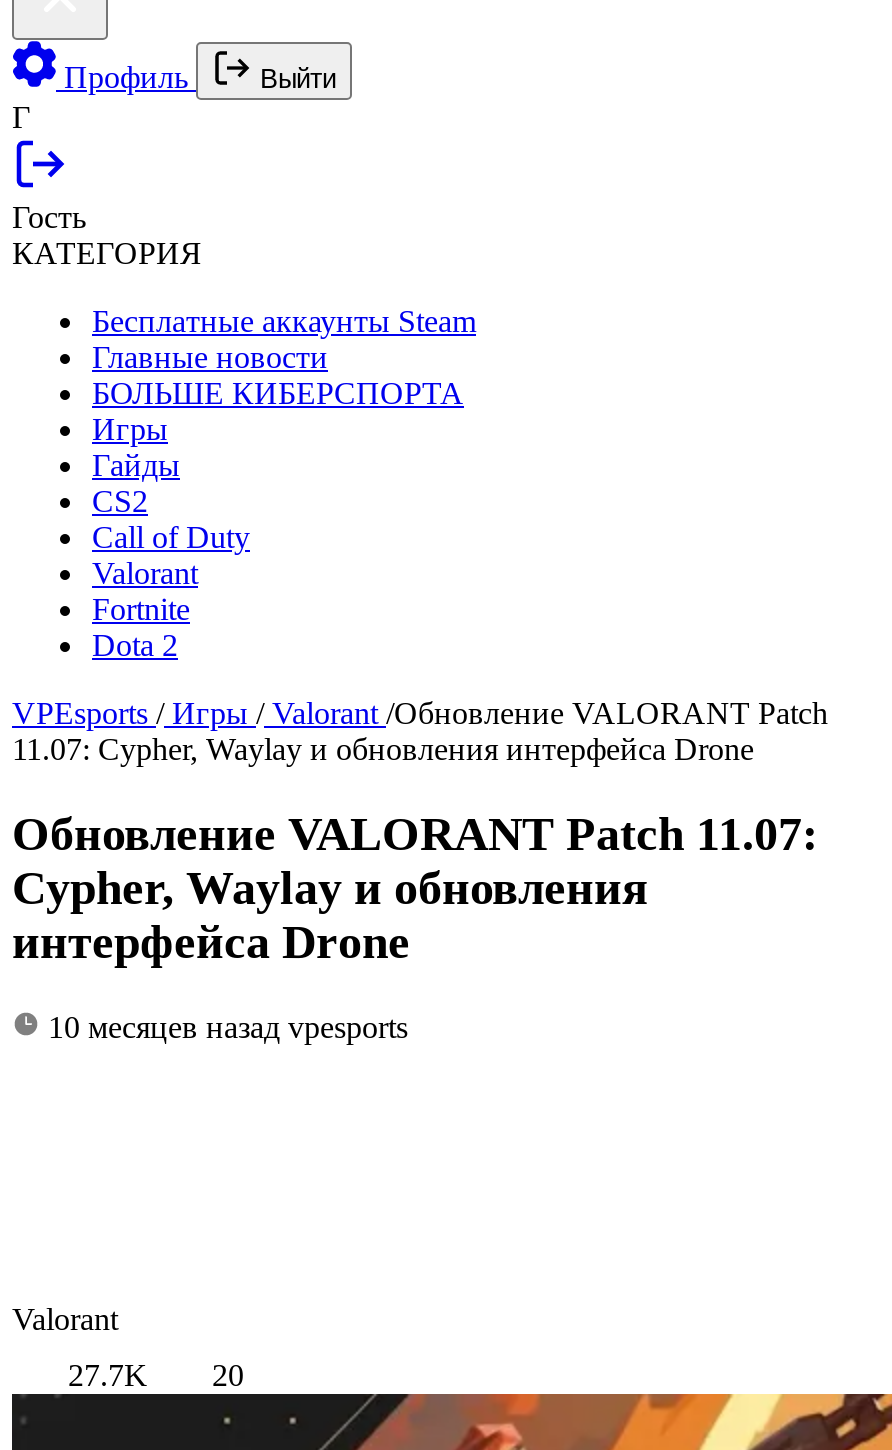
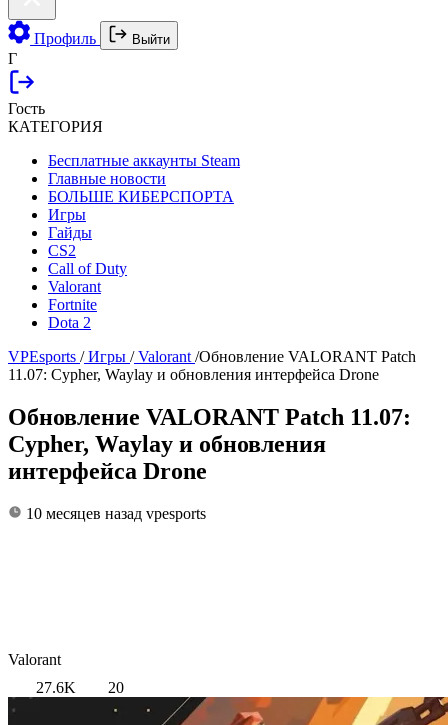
[60,1357,244,1391] 27.7K 20 -> [32,679,124,696] 27.6K 20

